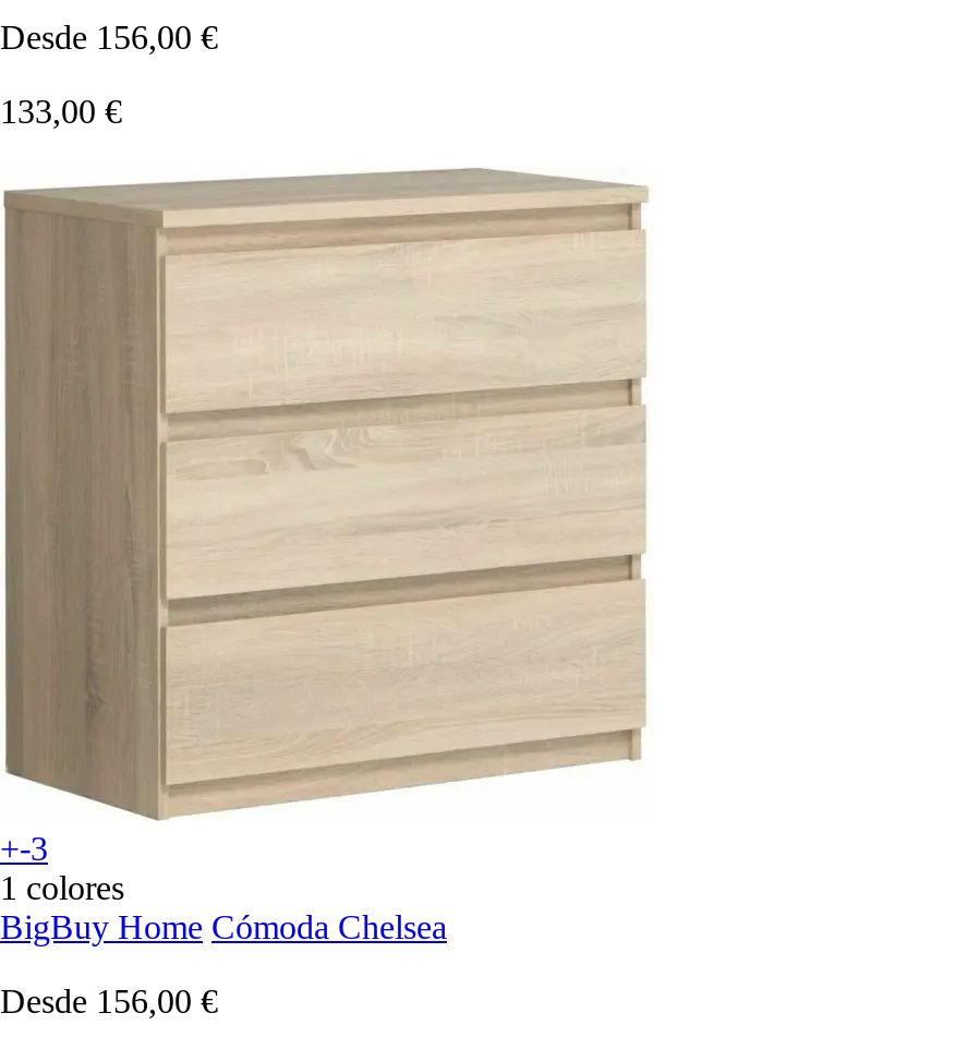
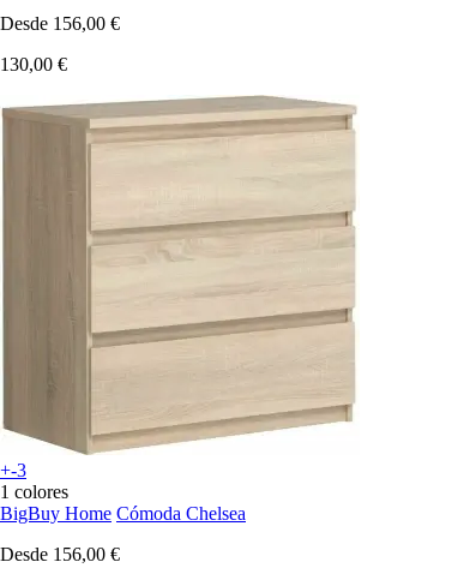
[0,92,122,129] 133,00 € -> [0,54,67,74] 130,00 €

